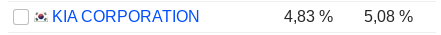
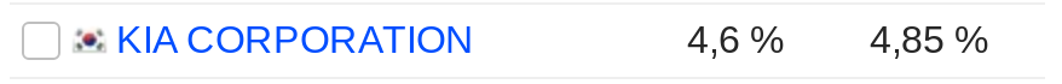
[283,8,332,25] 4,83 % -> [687,19,784,60] 4,6 %
[363,8,412,25] 5,08 % -> [870,19,988,60] 4,85 %

